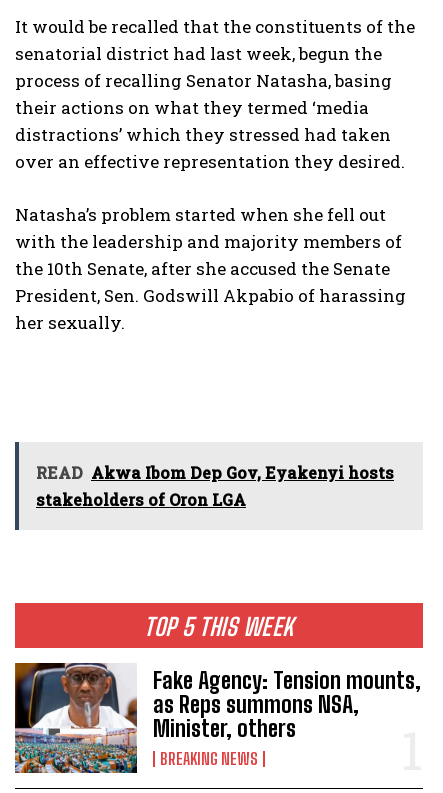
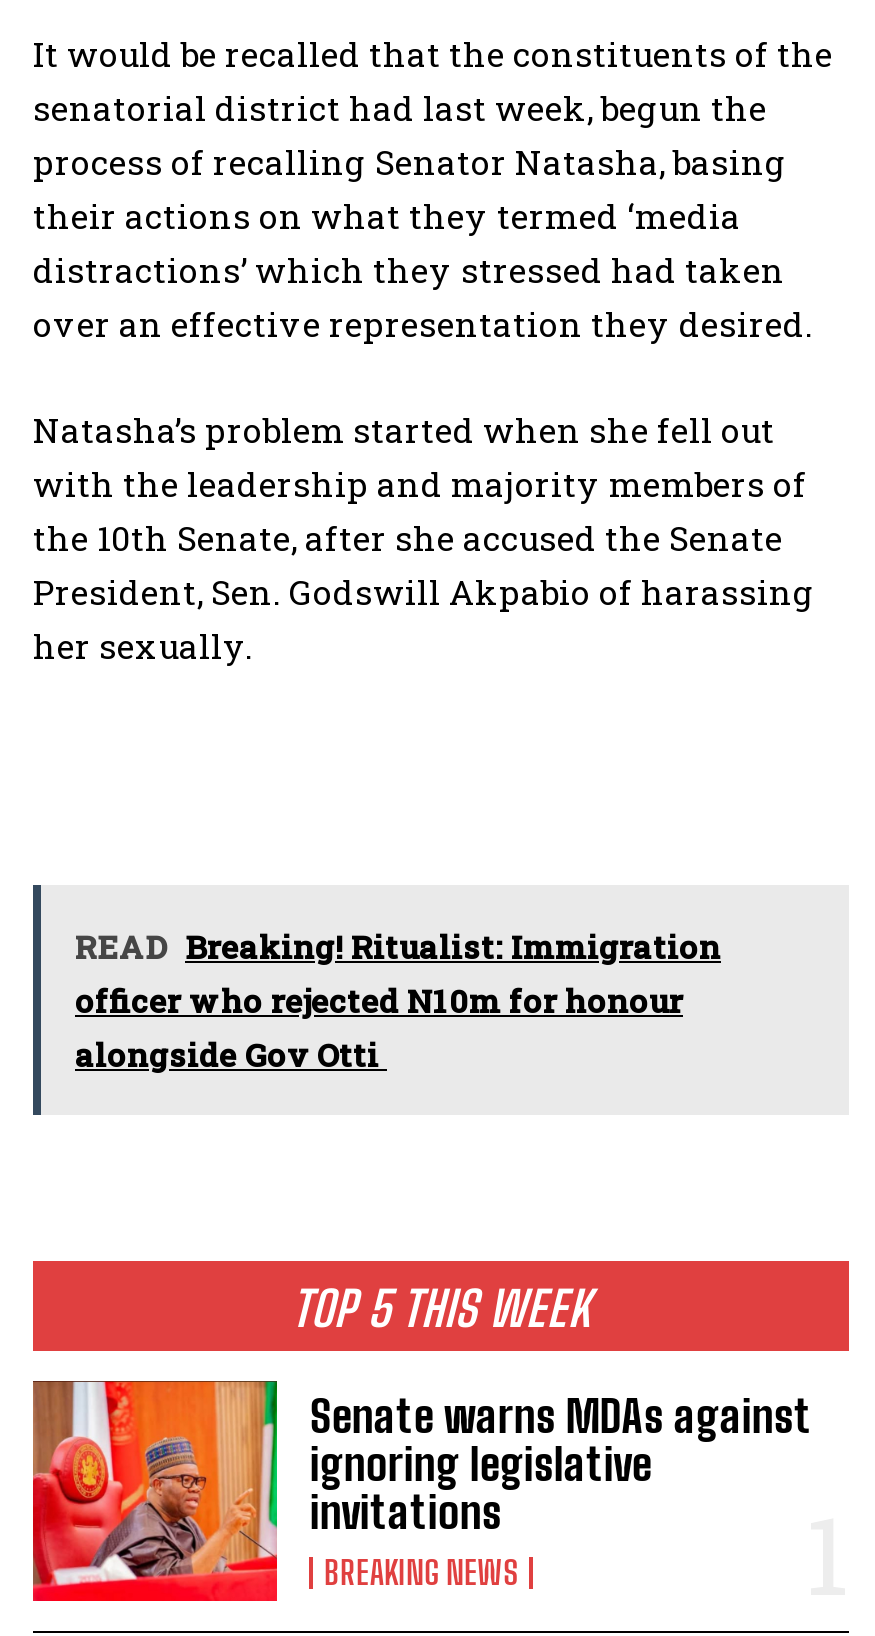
[36,462,394,510] READ Akwa Ibom Dep Gov, Eyakenyi hosts | stakeholders of Oron LGA -> [75,924,721,1074] READ Breaking! Ritualist: Immigration | officer who rejected N10m for honour | alongside Gov Otti
[14,662,421,774] [image] | Fake Agency: Tension mounts, | as Reps summons NSA, | Minister, others -> [31,1379,812,1603] [image] | Senate warns MDAs against | ignoring legislative | invitations

